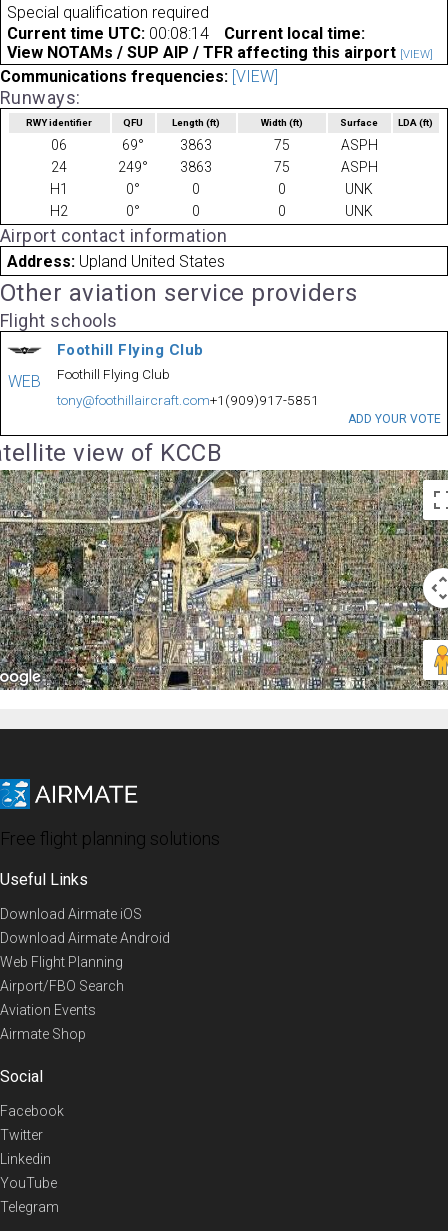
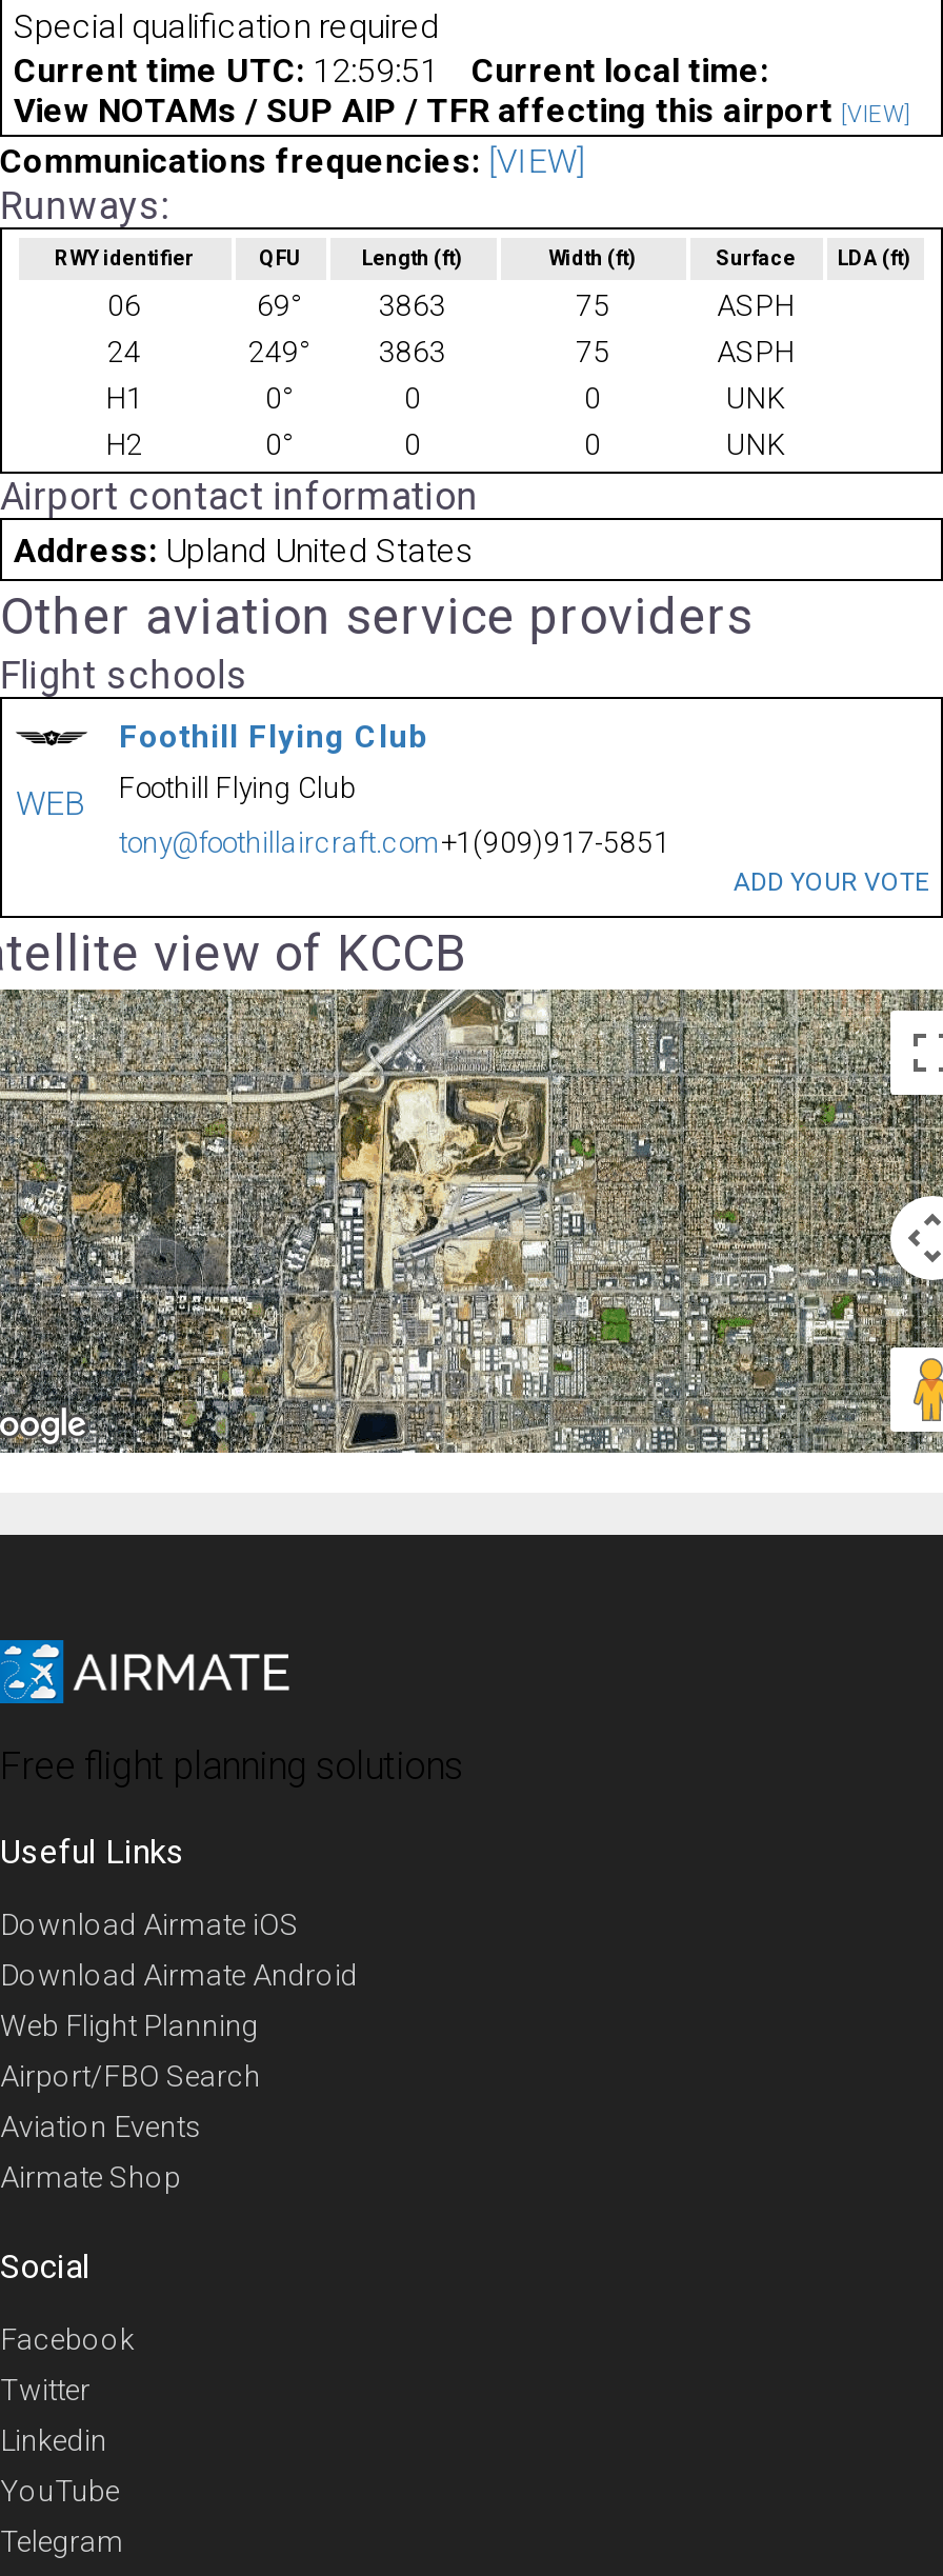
[6,24,208,43] Current time UTC: 00:08:14 -> [14,51,439,91] Current time UTC: 12:59:51

